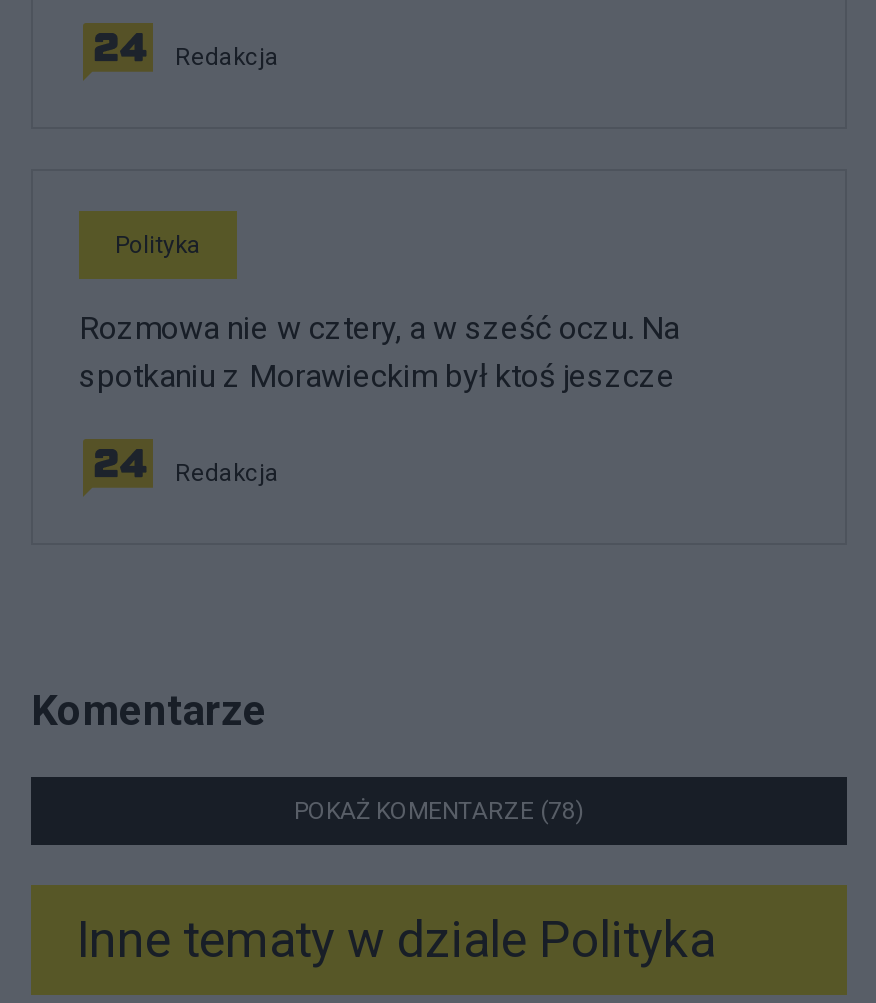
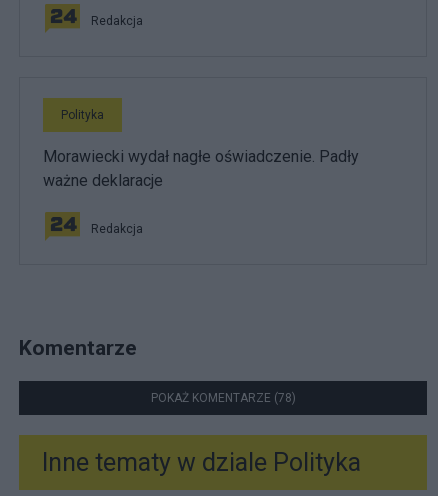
[79,308,679,394] Rozmowa nie w cztery, a w sześć oczu. Na | spotkaniu z Morawieckim był ktoś jeszcze -> [43,146,359,189] Morawiecki wydał nagłe oświadczenie. Padły | ważne deklaracje

